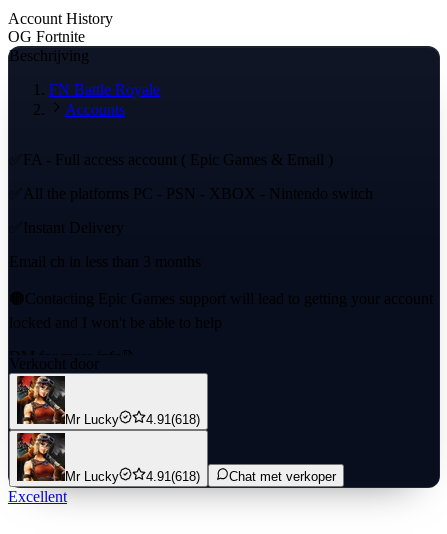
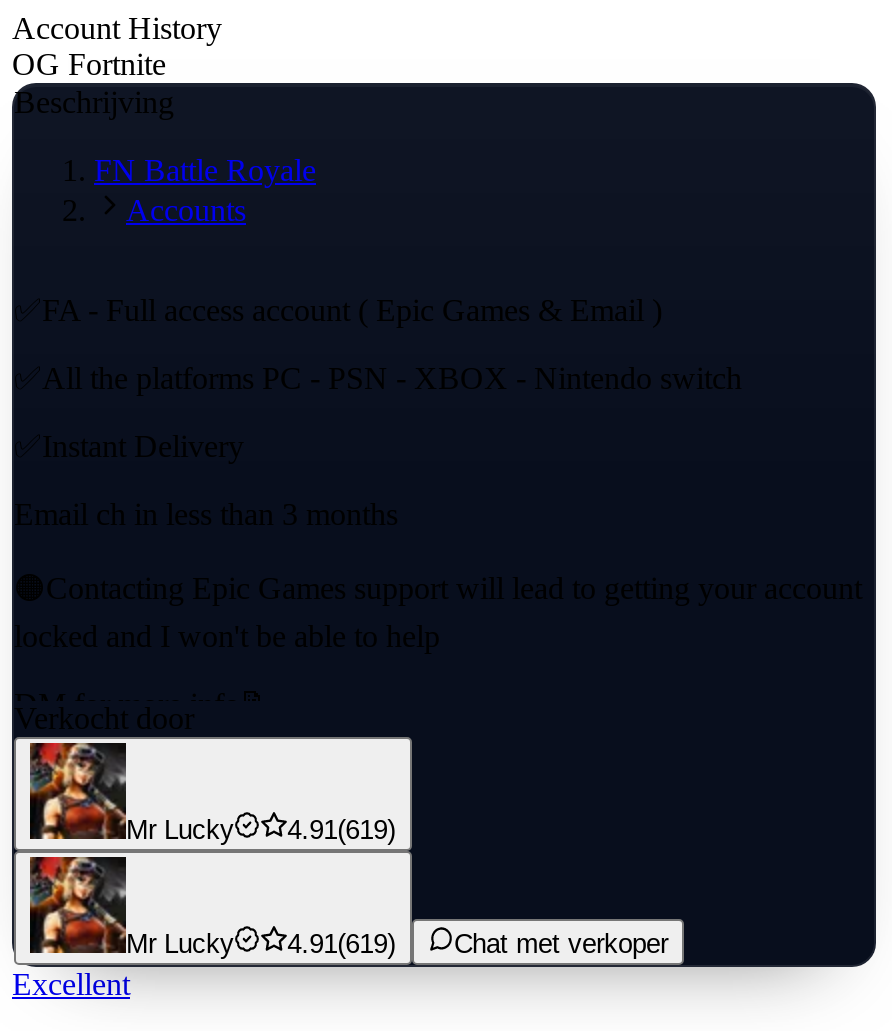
[65,412,200,427] Mr Lucky 4.91(618) -> [126,814,395,844] Mr Lucky 4.91(619)
[65,469,336,484] Mr Lucky 4.91(618) Chat met verkoper -> [126,928,668,958] Mr Lucky 4.91(619) Chat met verkoper

